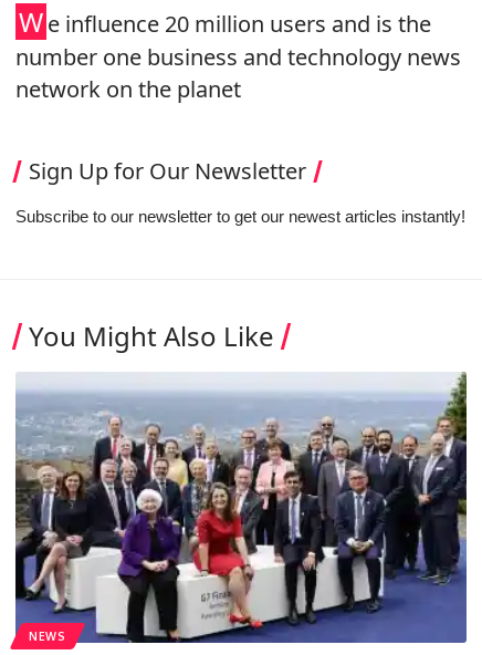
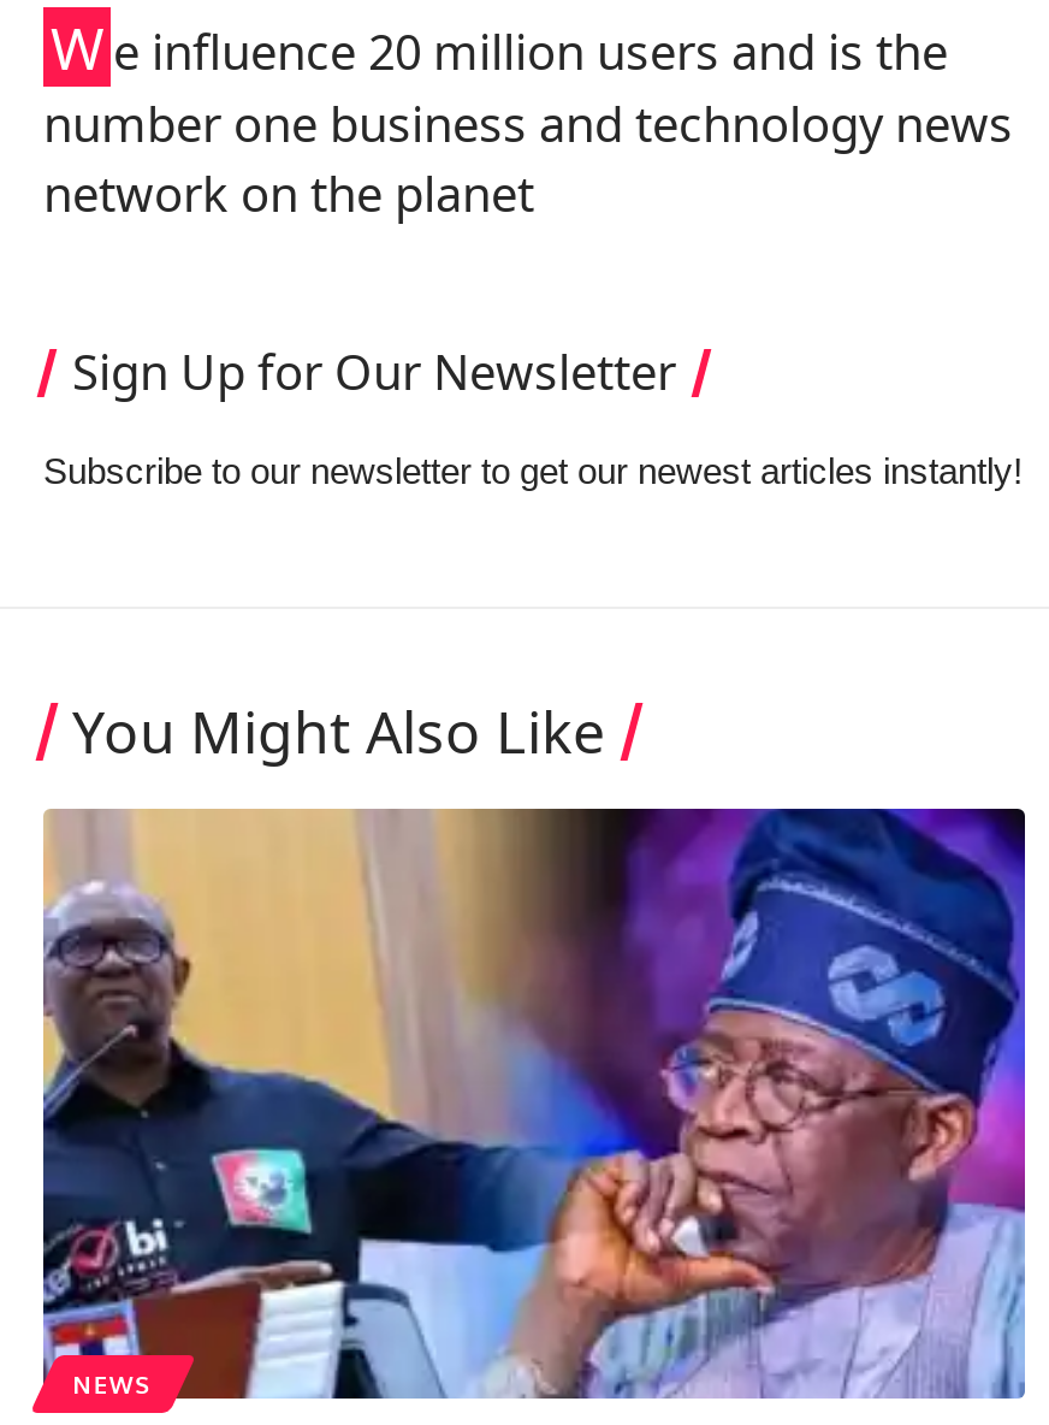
[14,372,468,644] [image] -> [41,806,1027,1401] [image]

